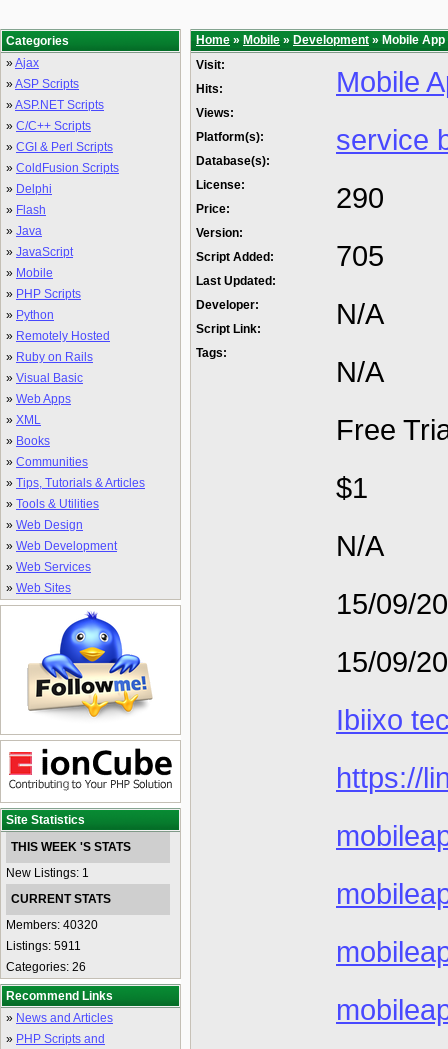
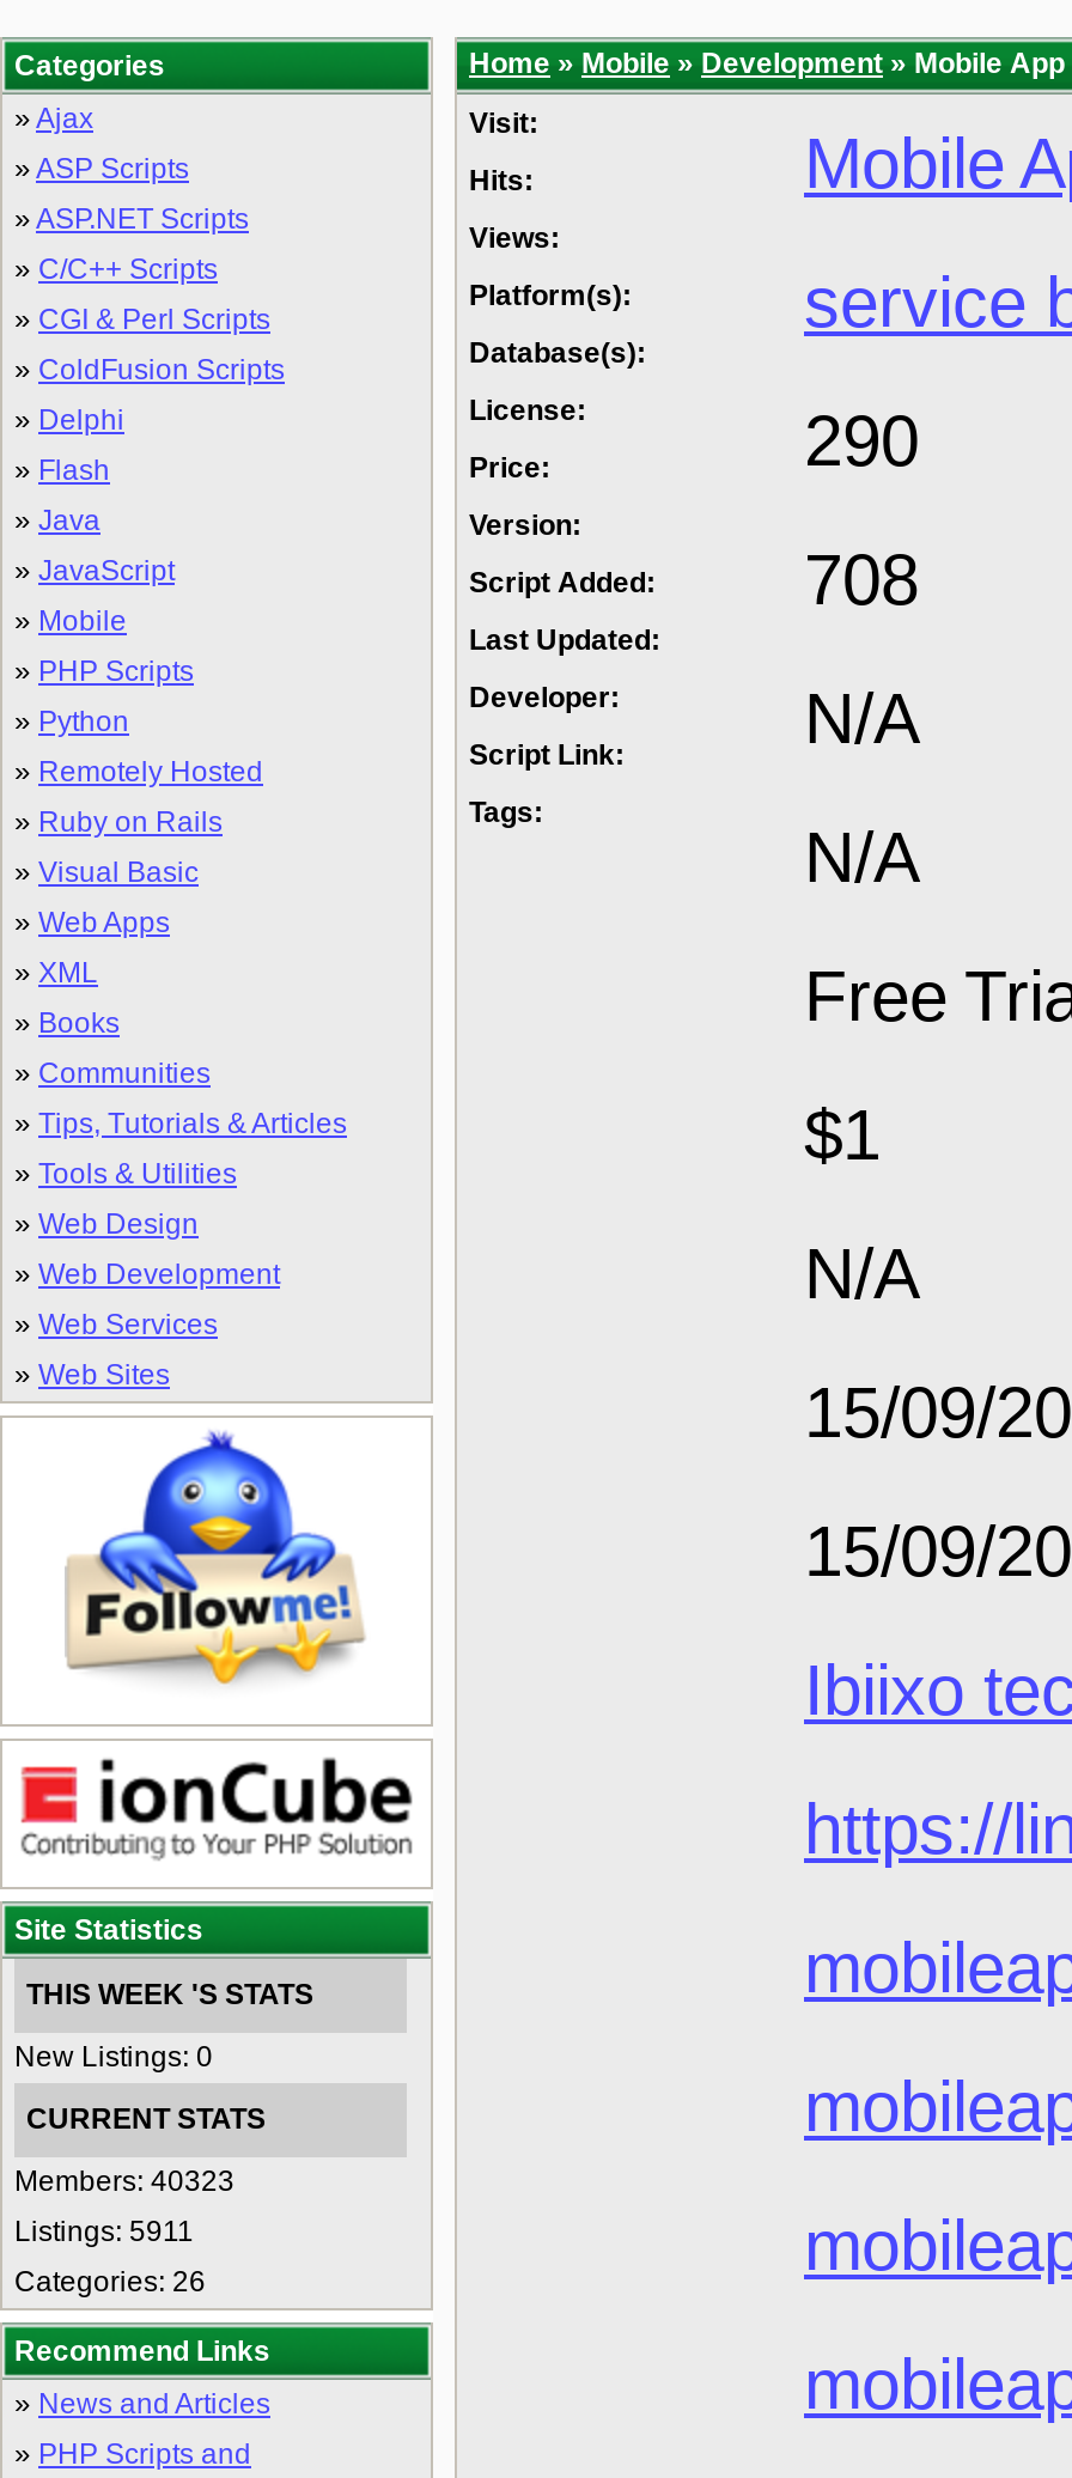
[336,239,384,272] 705 -> [804,540,919,619] 708
[6,866,89,880] New Listings: 1 -> [14,2040,213,2074] New Listings: 0
[6,918,98,932] Members: 40320 -> [14,2165,234,2198] Members: 40323

